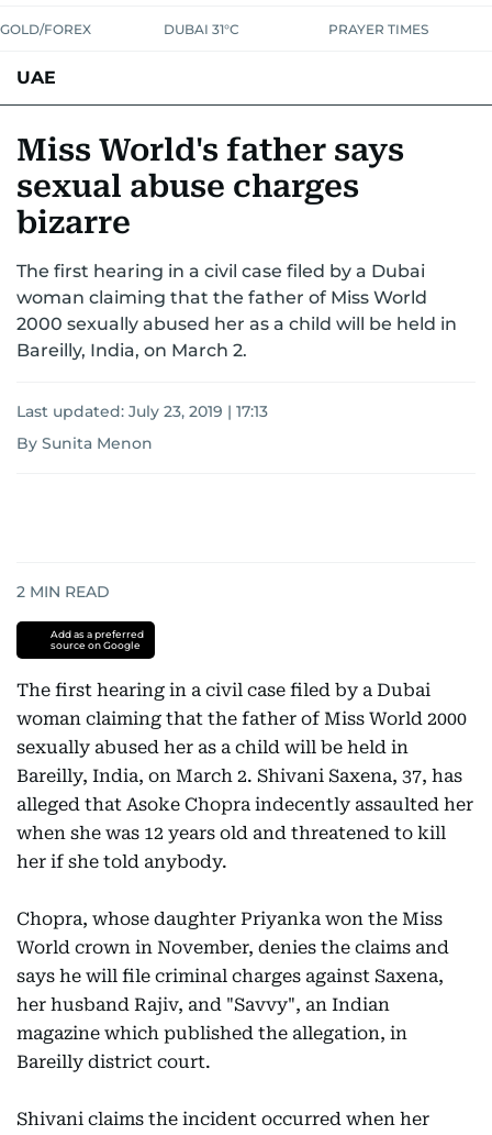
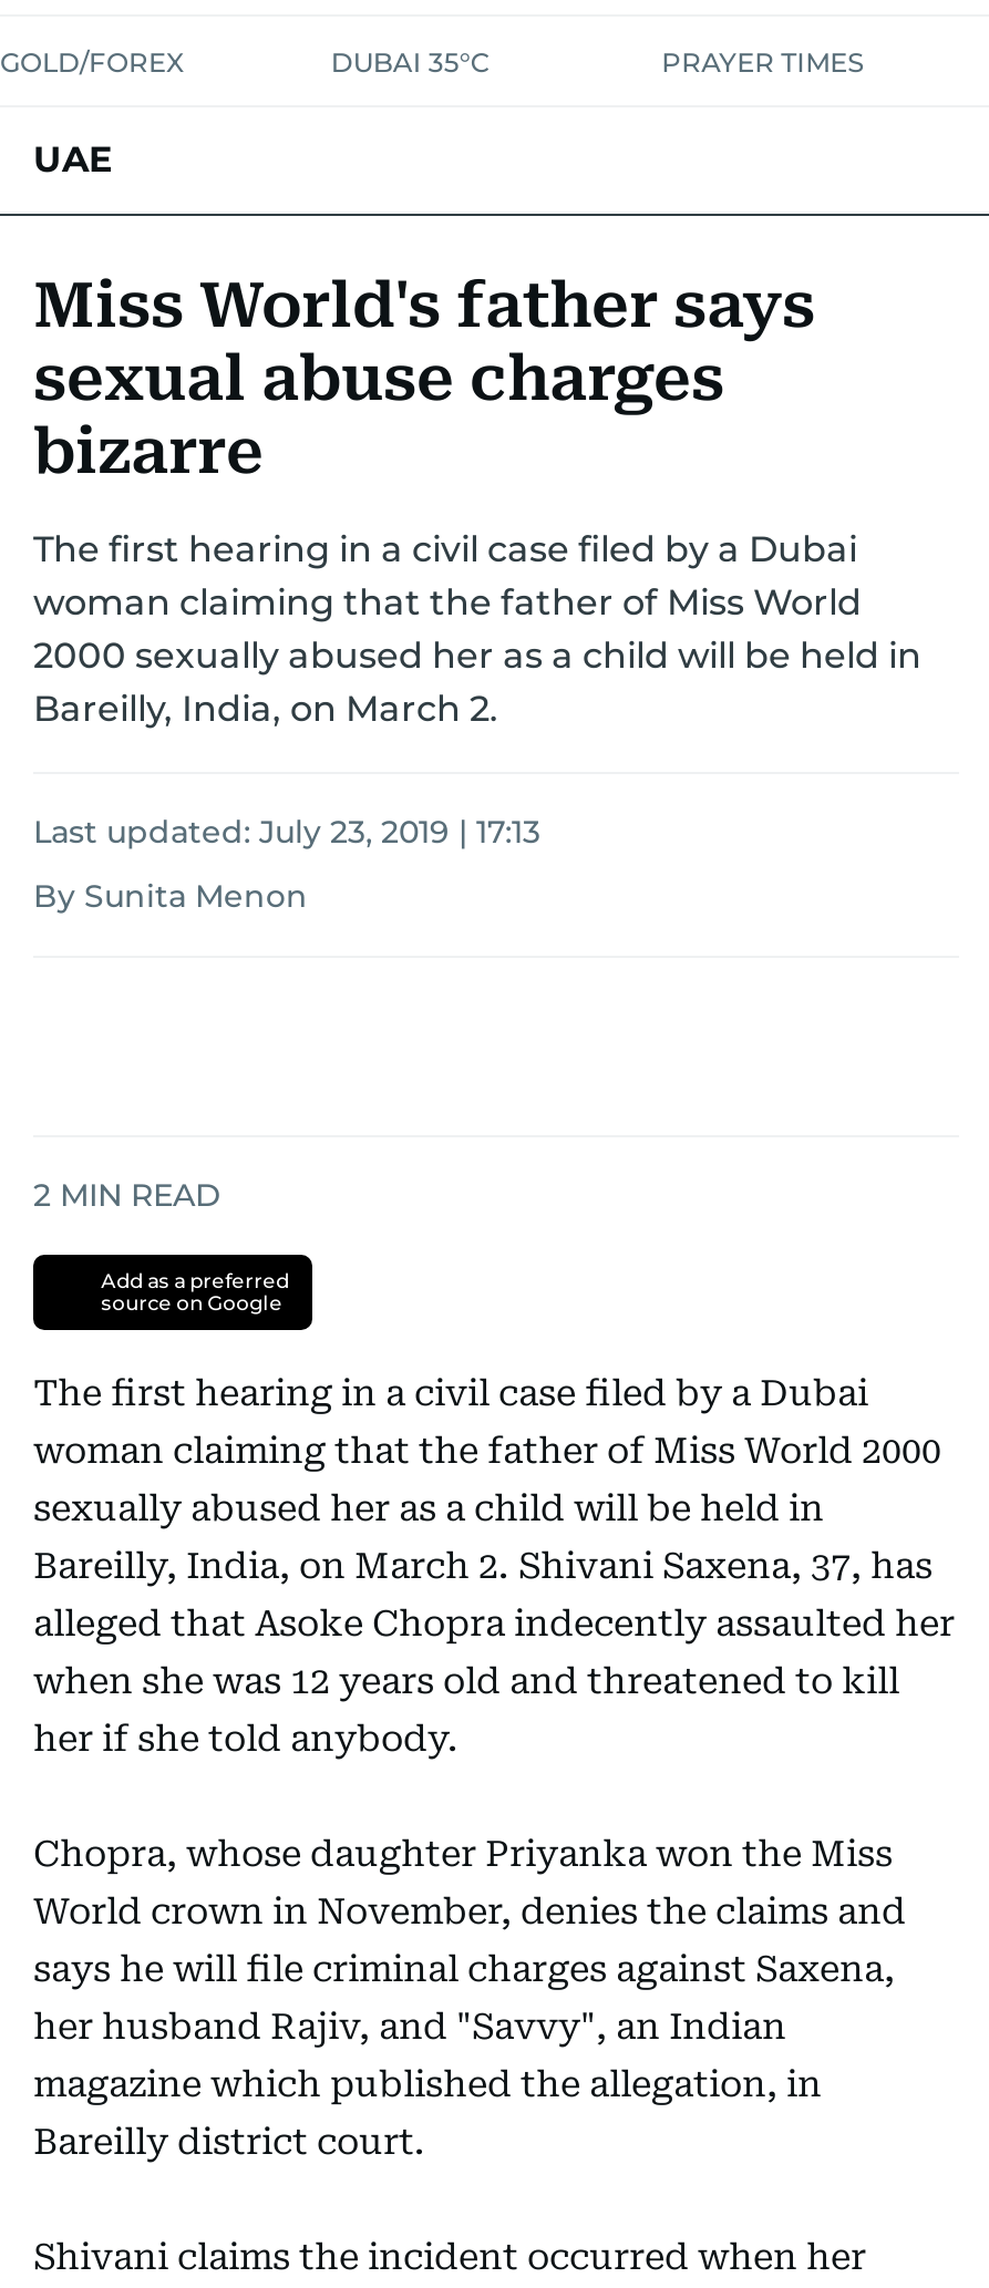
[164,21,240,37] DUBAI 31°C -> [331,45,490,79] DUBAI 35°C

